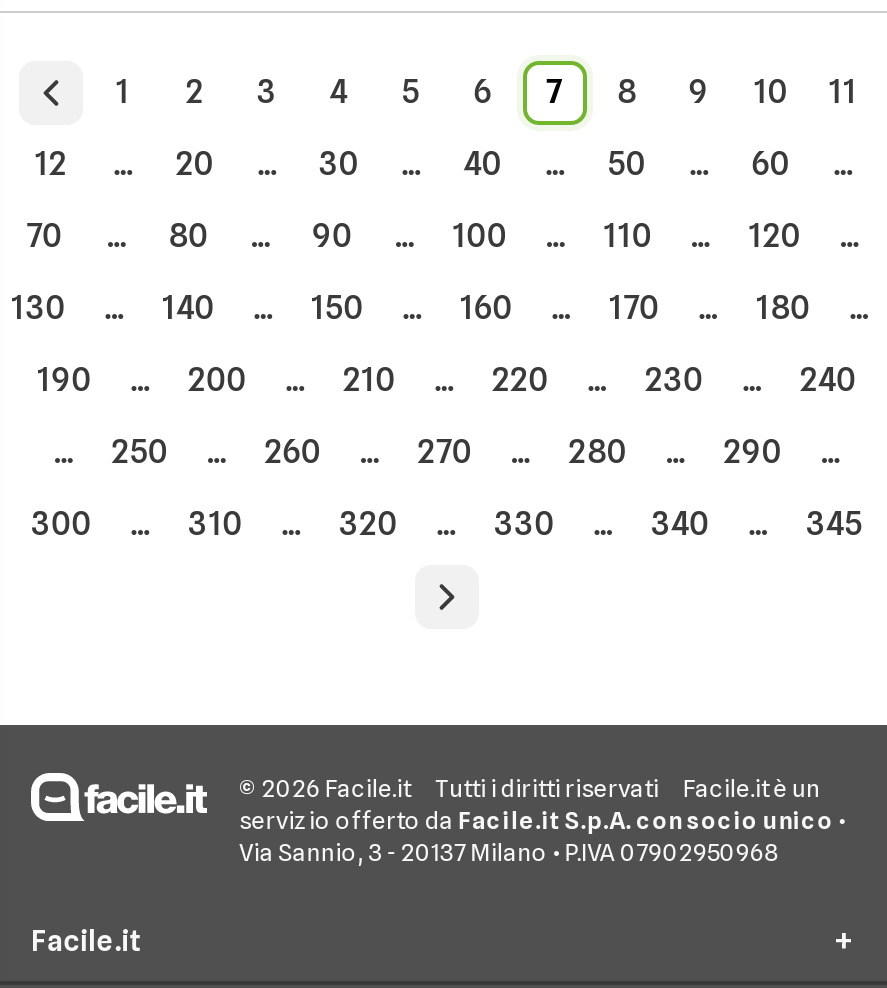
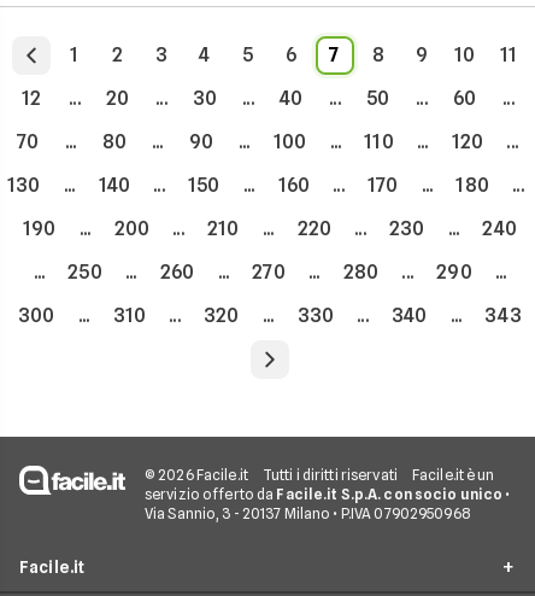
[806,505,863,543] 345 -> [485,304,522,327] 343

